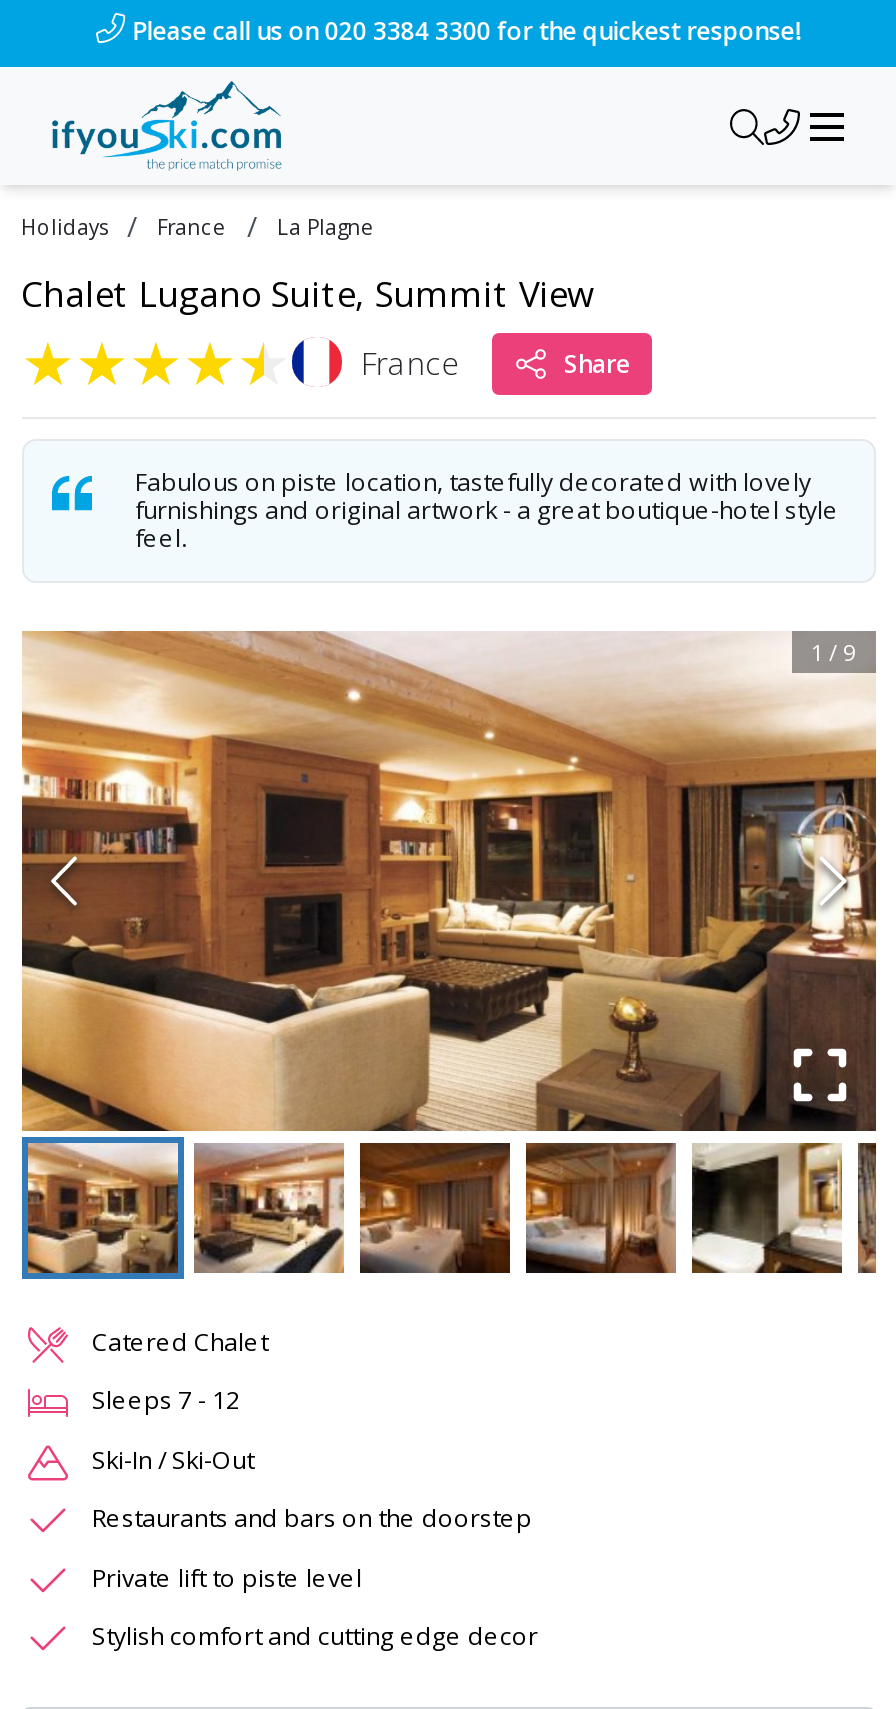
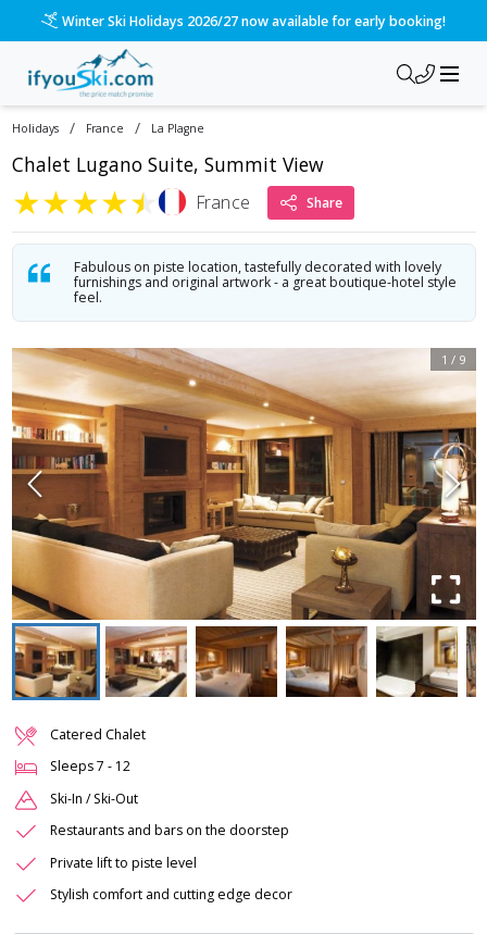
[132,13,800,47] Please call us on 020 3384 3300 for the quickest response! -> [62,12,445,30] Winter Ski Holidays 2026/27 now available for early booking!

